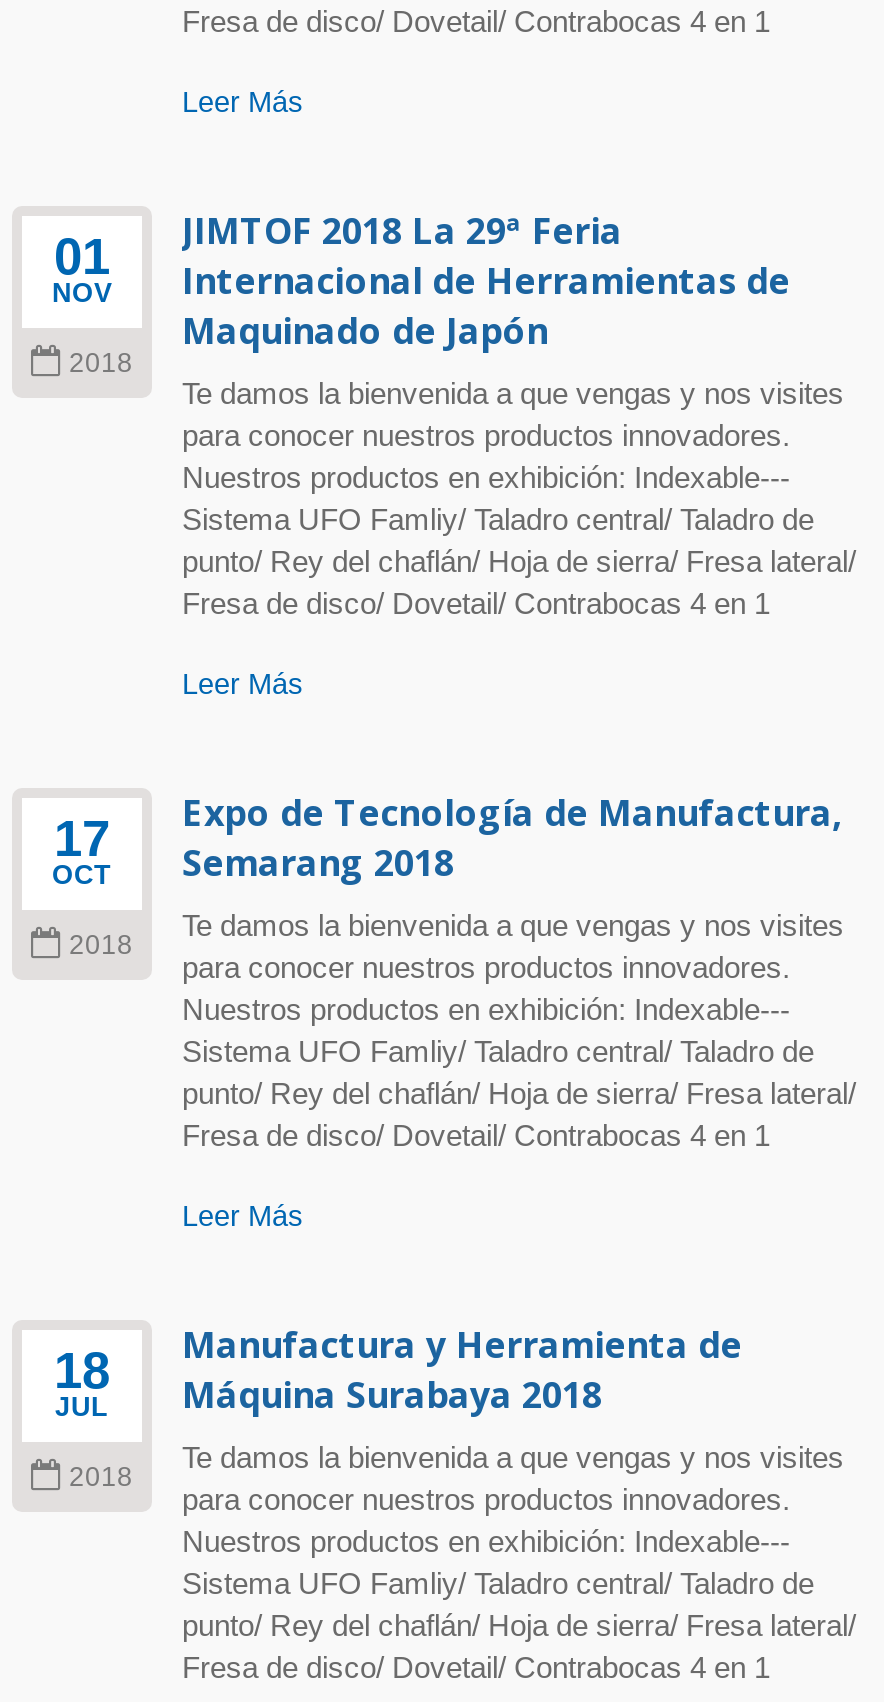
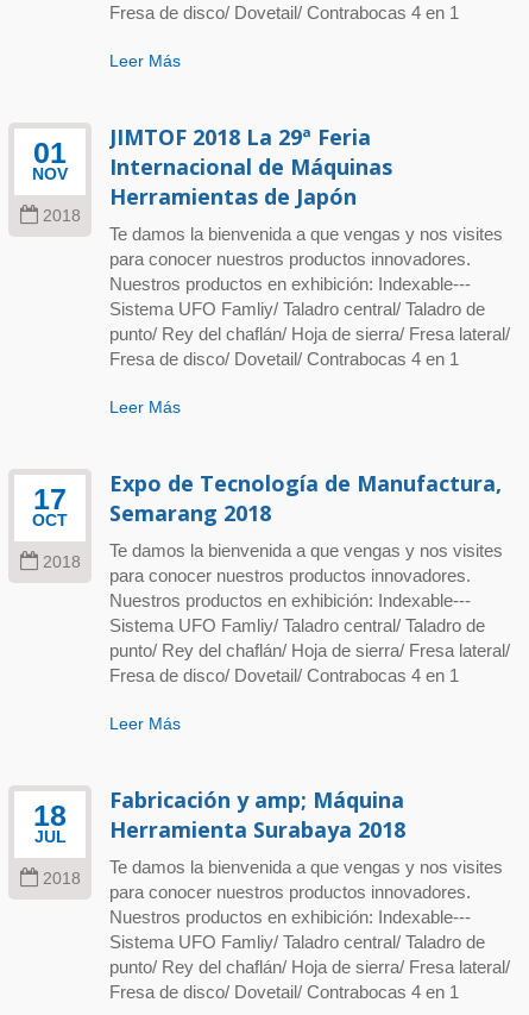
[182,257,790,355] Internacional de Herramientas de | Maquinado de Japón -> [109,153,392,211] Internacional de Máquinas | Herramientas de Japón
[182,1321,742,1369] Manufactura y Herramienta de -> [109,786,404,814] Fabricación y amp; Máquina
[182,1371,602,1419] Máquina Surabaya 2018 -> [109,815,405,844] Herramienta Surabaya 2018

